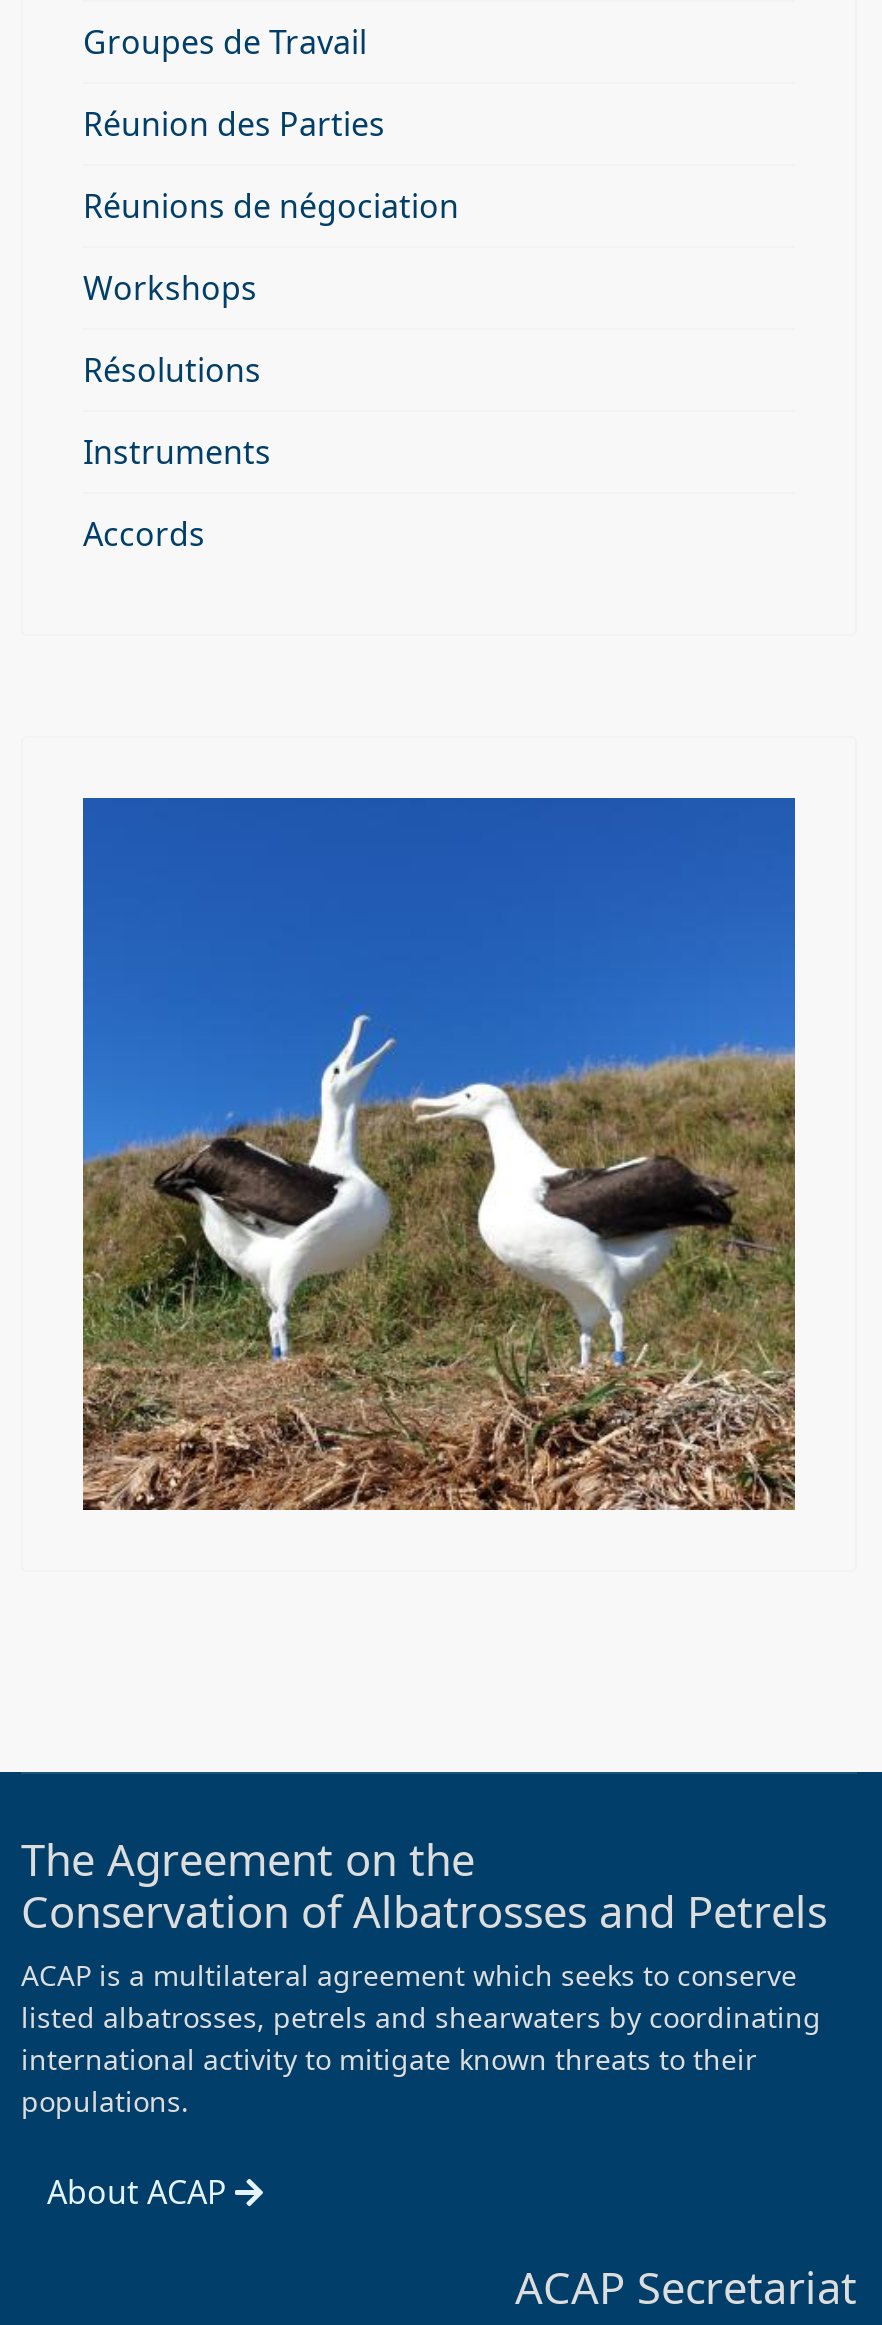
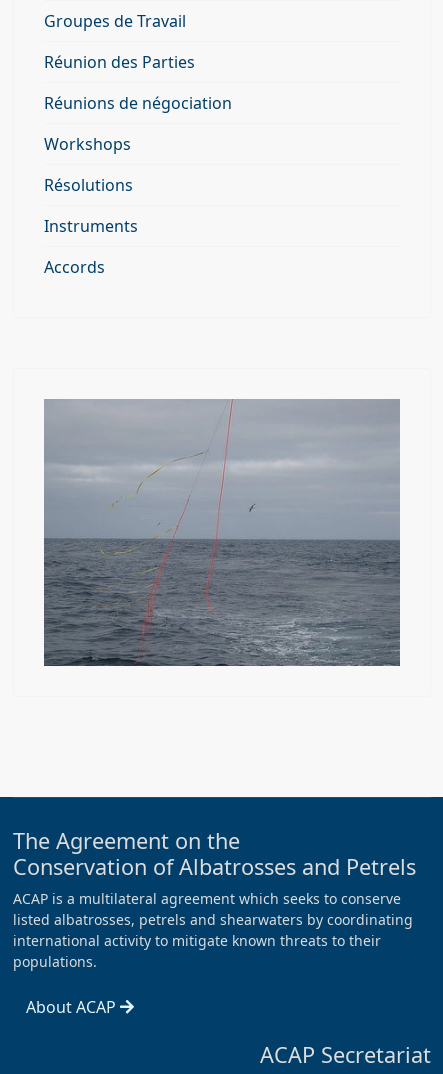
[81,796,797,1512] [image] -> [44,399,400,667] [image]

